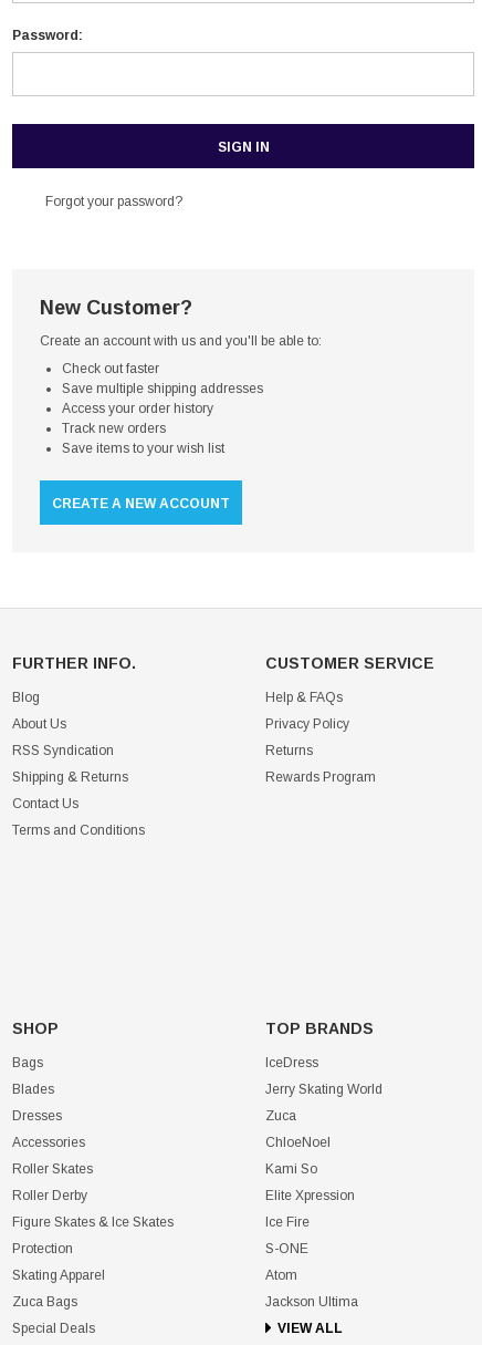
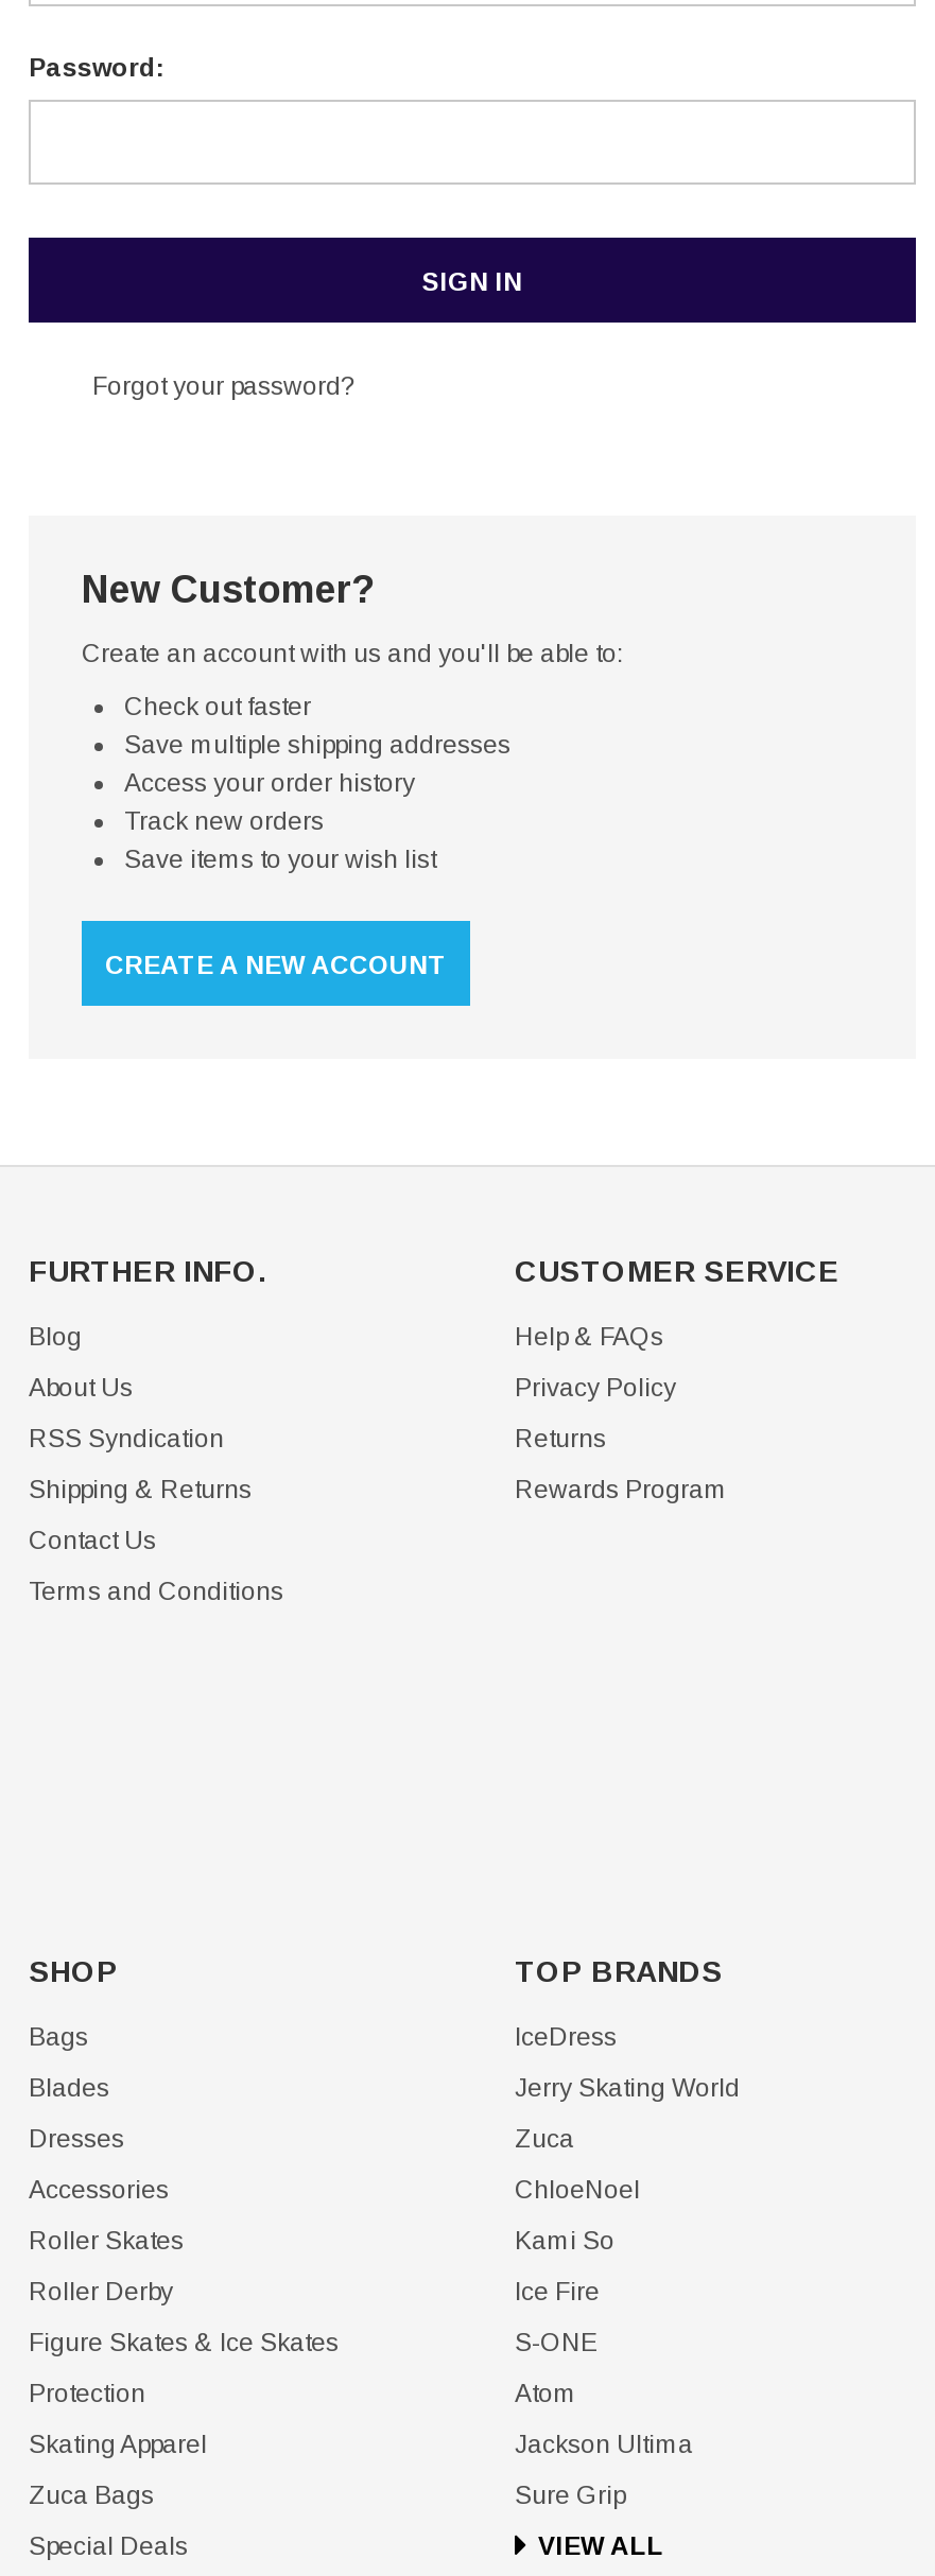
[265,1188,355,1203] Elite Xpression -> none
moved [265,1214,358,1310] -> [515,2277,693,2460]: Ice Fire | S-ONE | Atom | Jackson Ultima
none -> [515,2481,625,2510] Sure Grip

